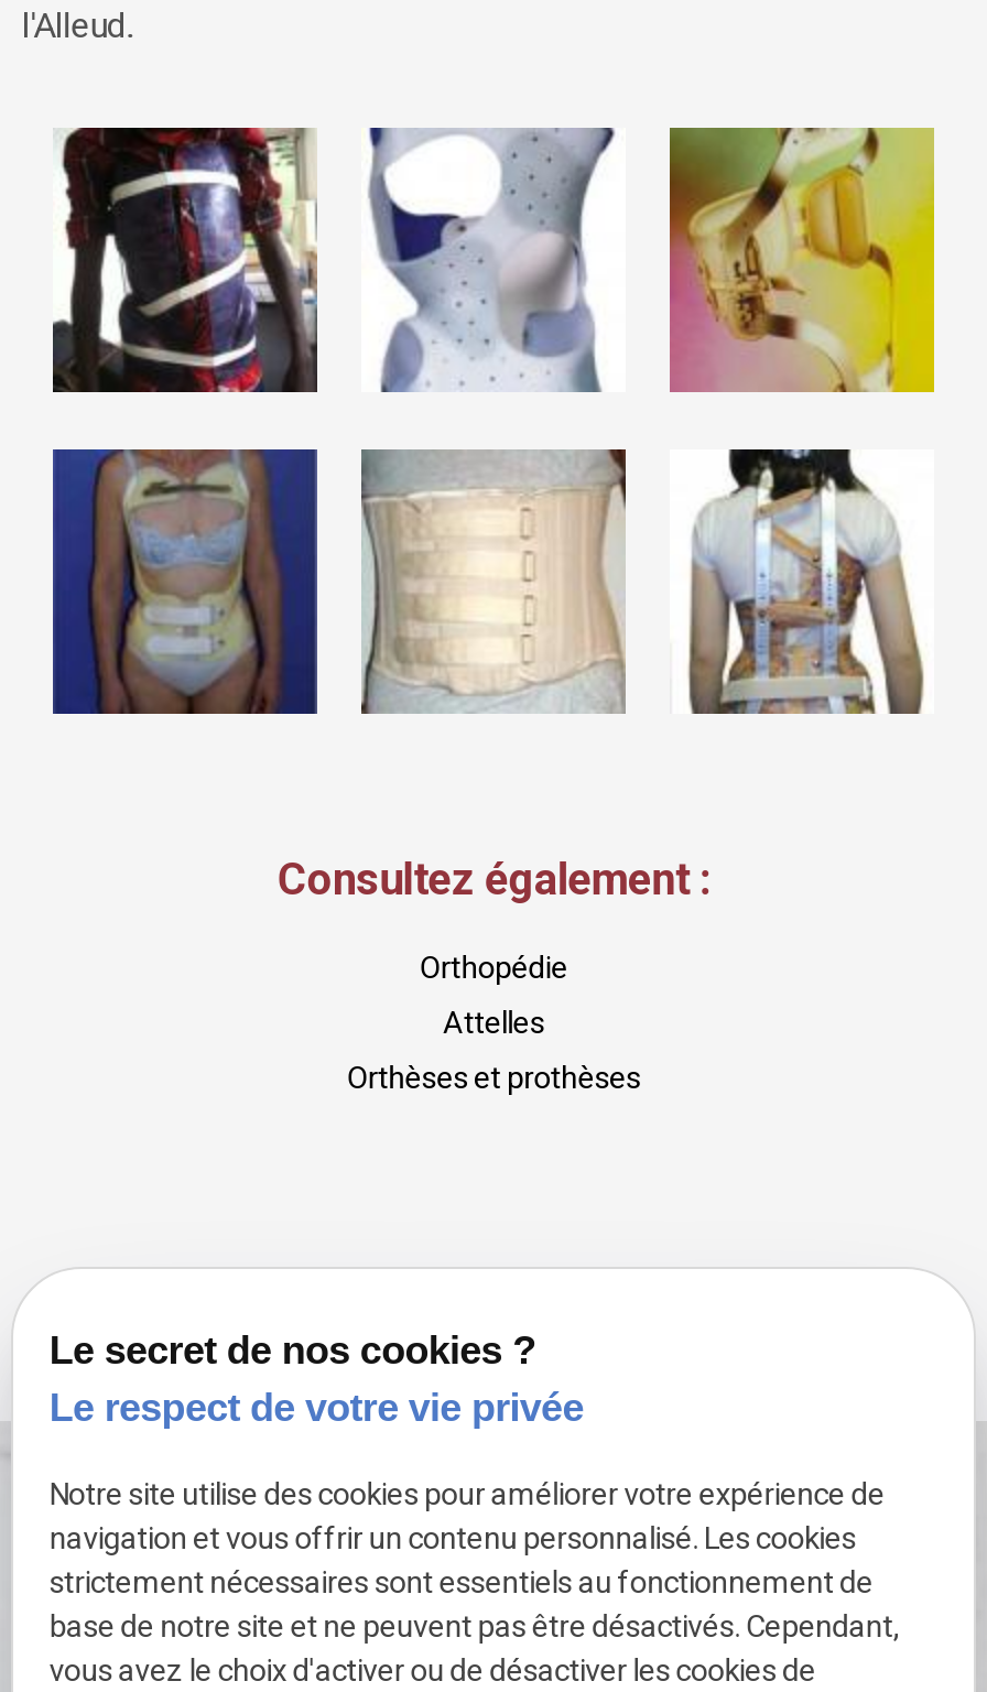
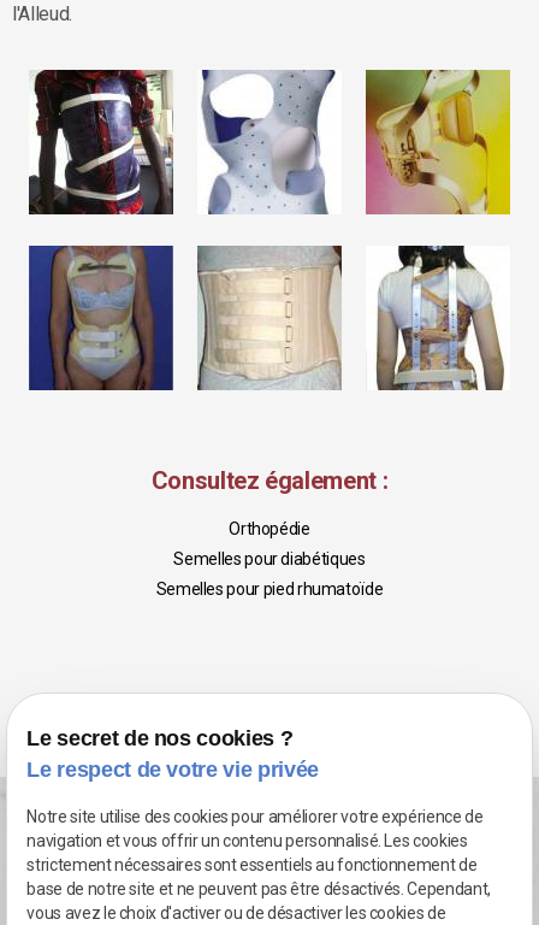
[443,1005,544,1041] Attelles -> [174,550,365,569] Semelles pour diabétiques
[346,1060,641,1096] Orthèses et prothèses -> [156,580,383,599] Semelles pour pied rhumatoïde

